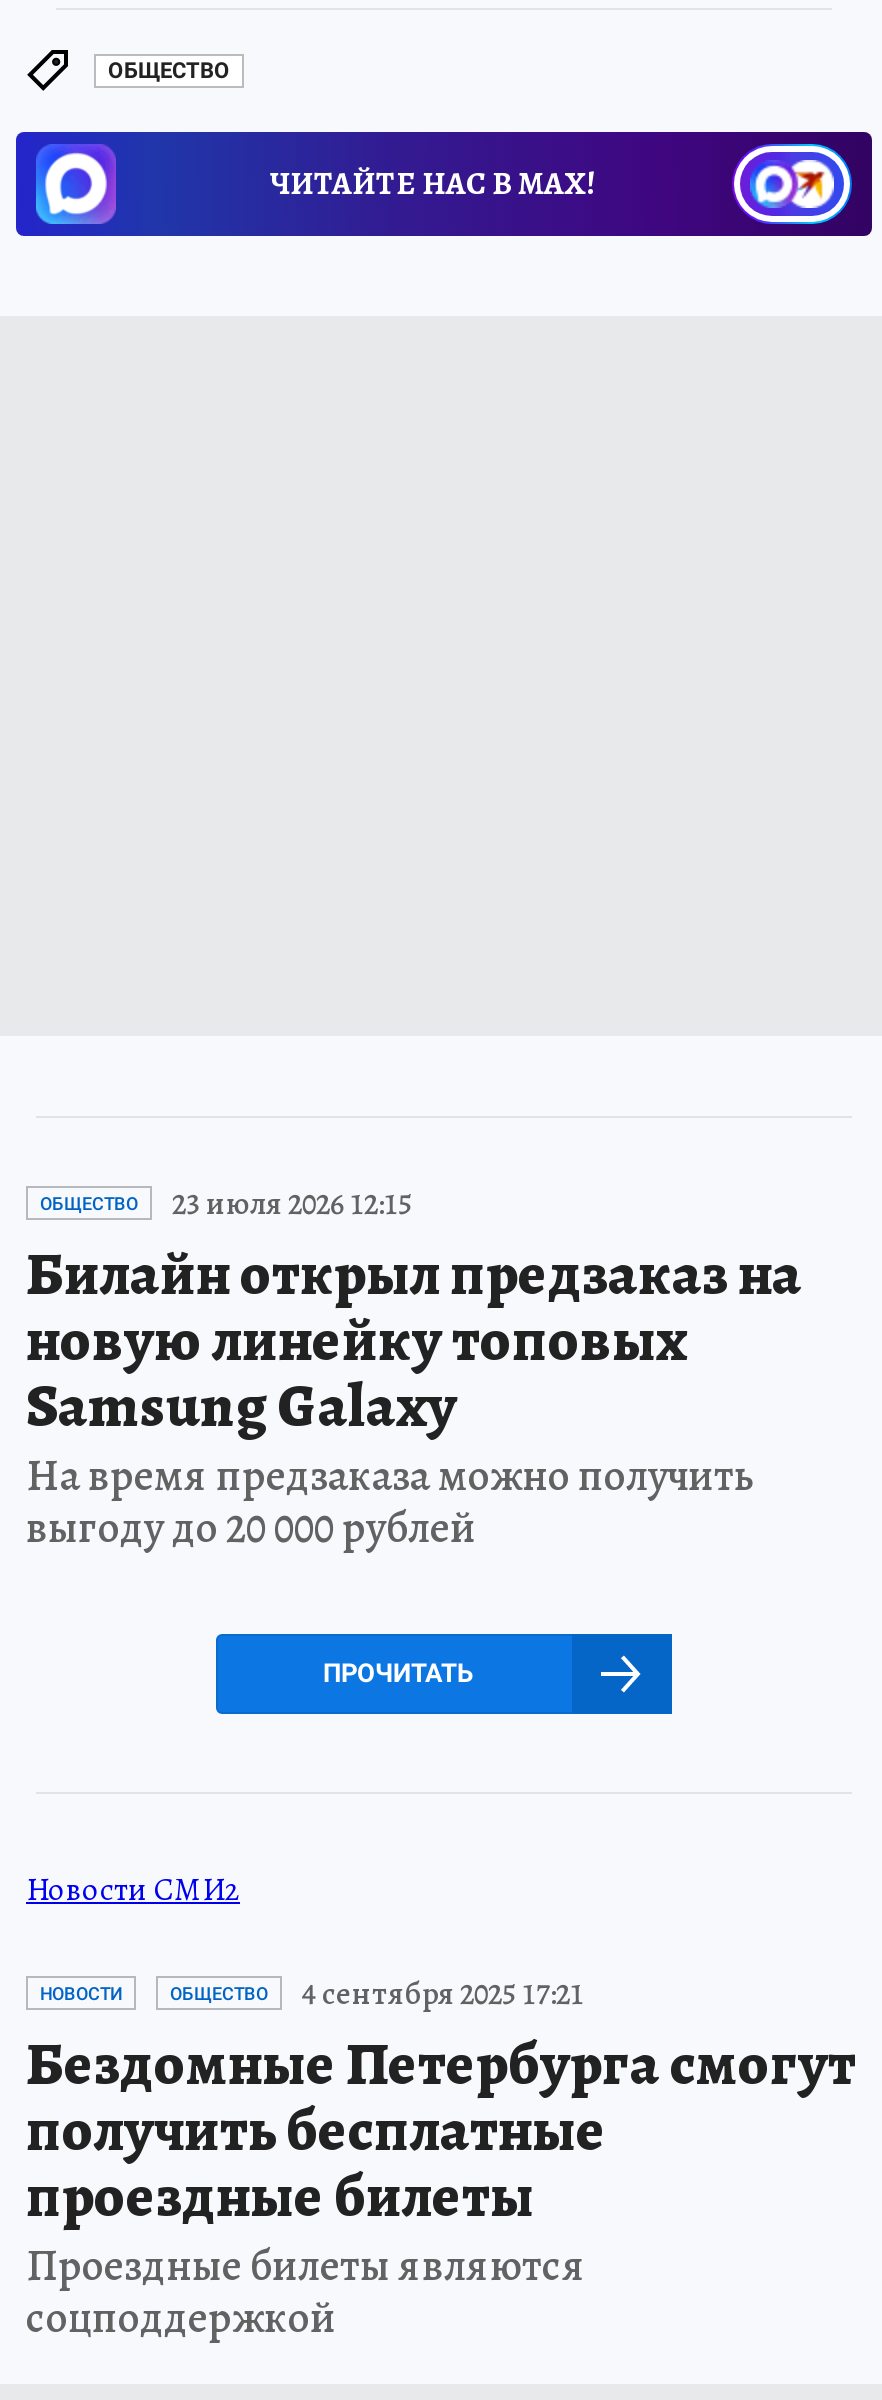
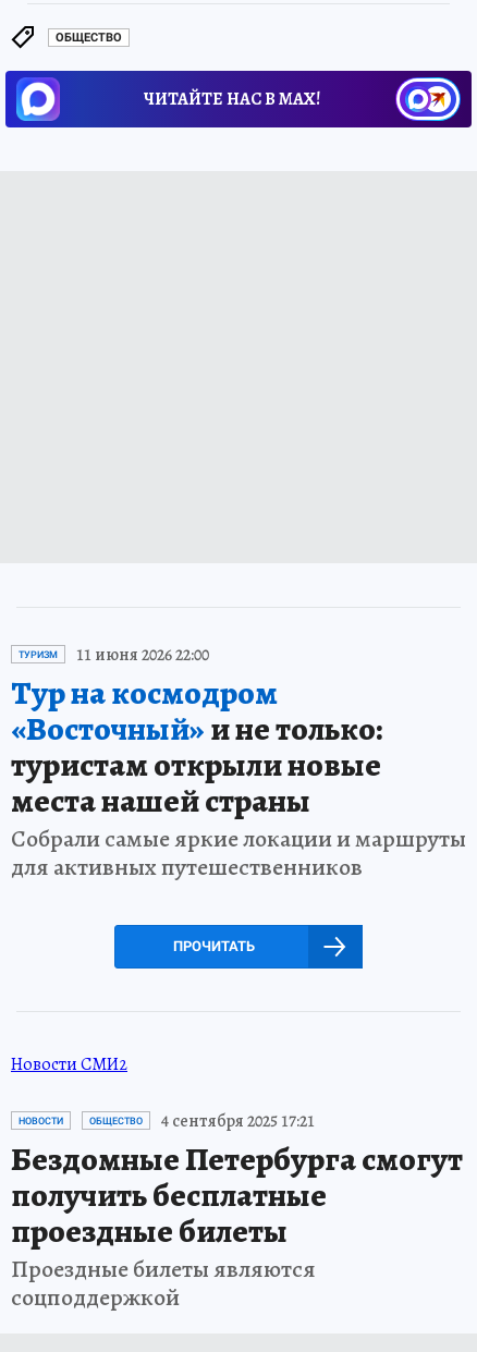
[26,1181,802,1557] ОБЩЕСТВО | 23 июля 2026 12:15 | Билайн открыл предзаказ на | новую линейку топовых | Samsung Galaxy | На время предзаказа можно получить | выгоду до 20 000 рублей -> [11,642,466,883] ТУРИЗМ | 11 июня 2026 22:00 | Тур на космодром | «Восточный»и не только: | туристам открыли новые | места нашей страны | Собрали самые яркие локации и маршруты | для активных путешественников

